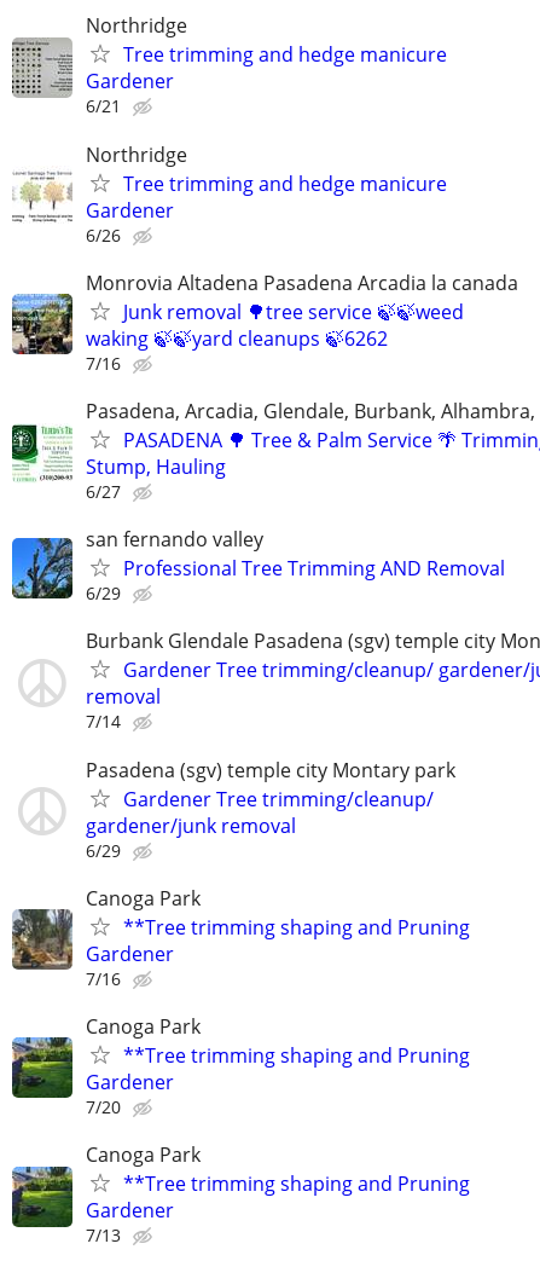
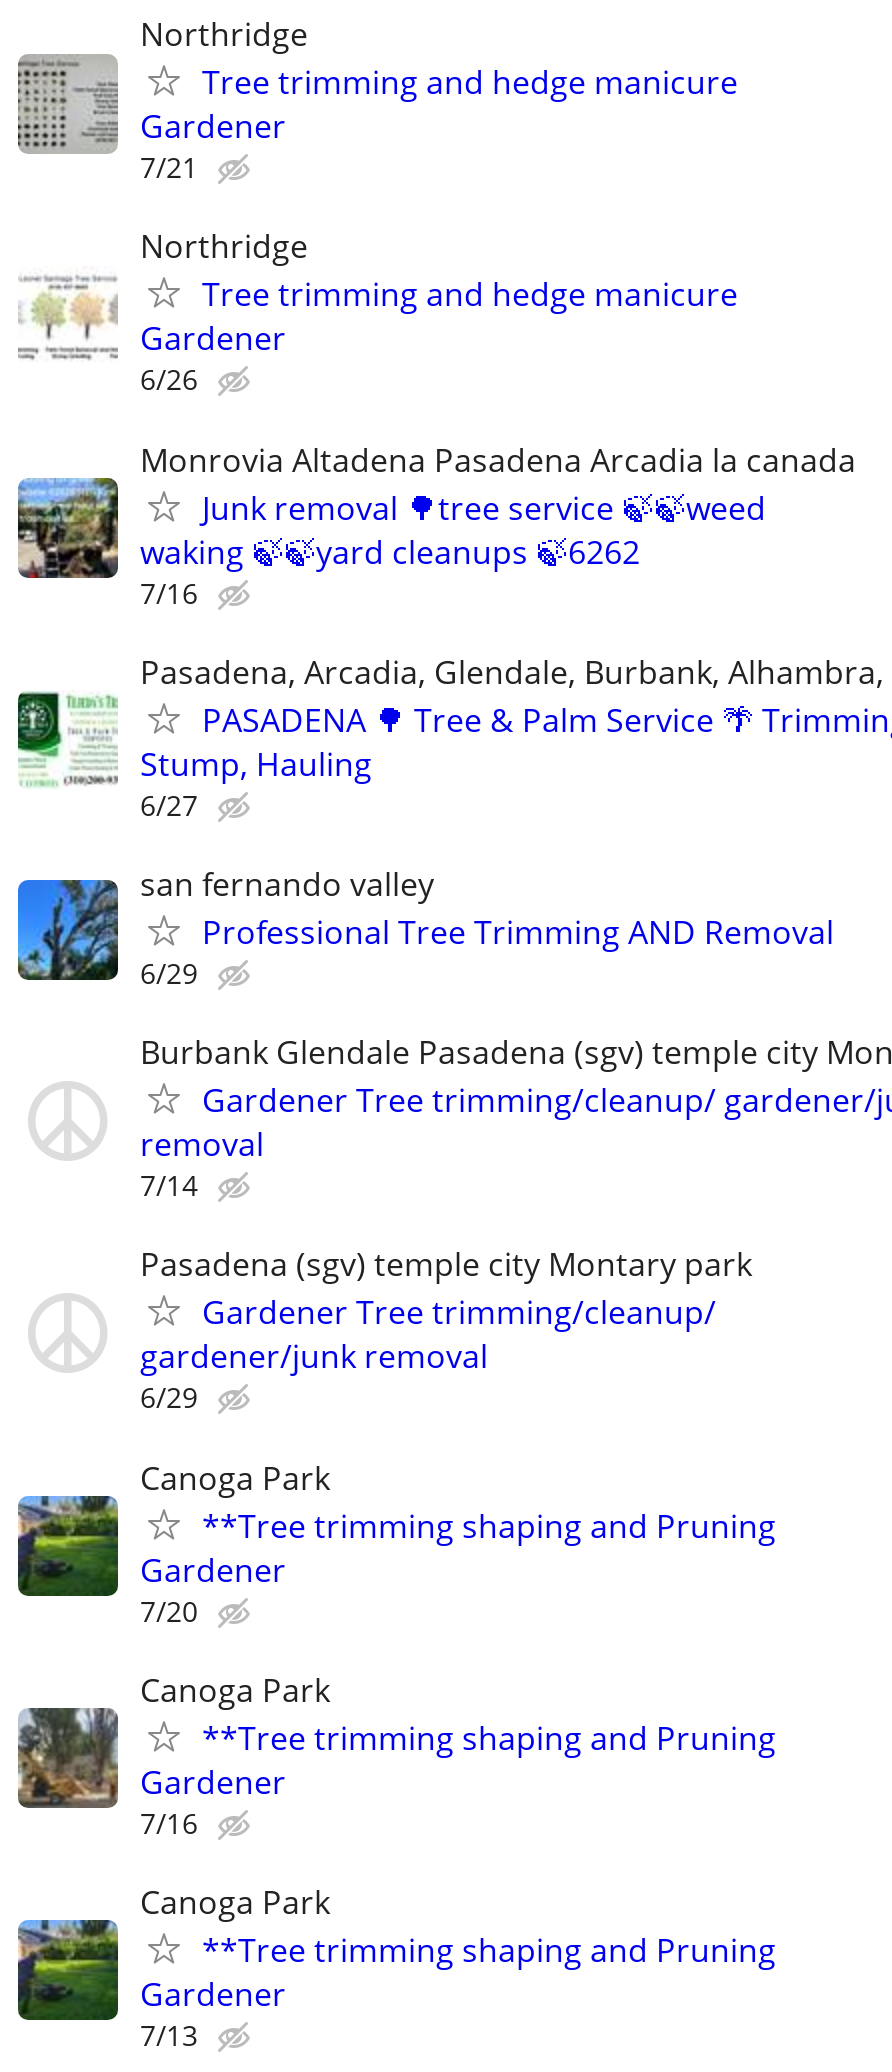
[86,95,121,118] 6/21 -> [140,149,198,187] 7/21
moved [11,908,74,970] -> [16,1706,120,1808]: [image]
[86,967,121,990] 7/16 -> [140,1592,198,1630] 7/20
moved [11,1036,74,1099] -> [16,1494,120,1598]: [image]
[86,1095,121,1118] 7/20 -> [140,1804,198,1842] 7/16

